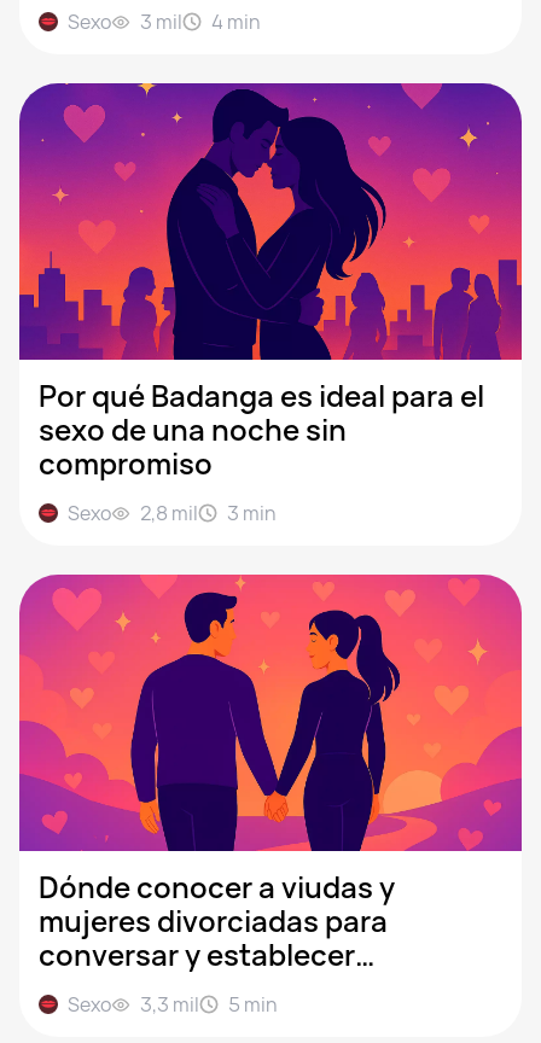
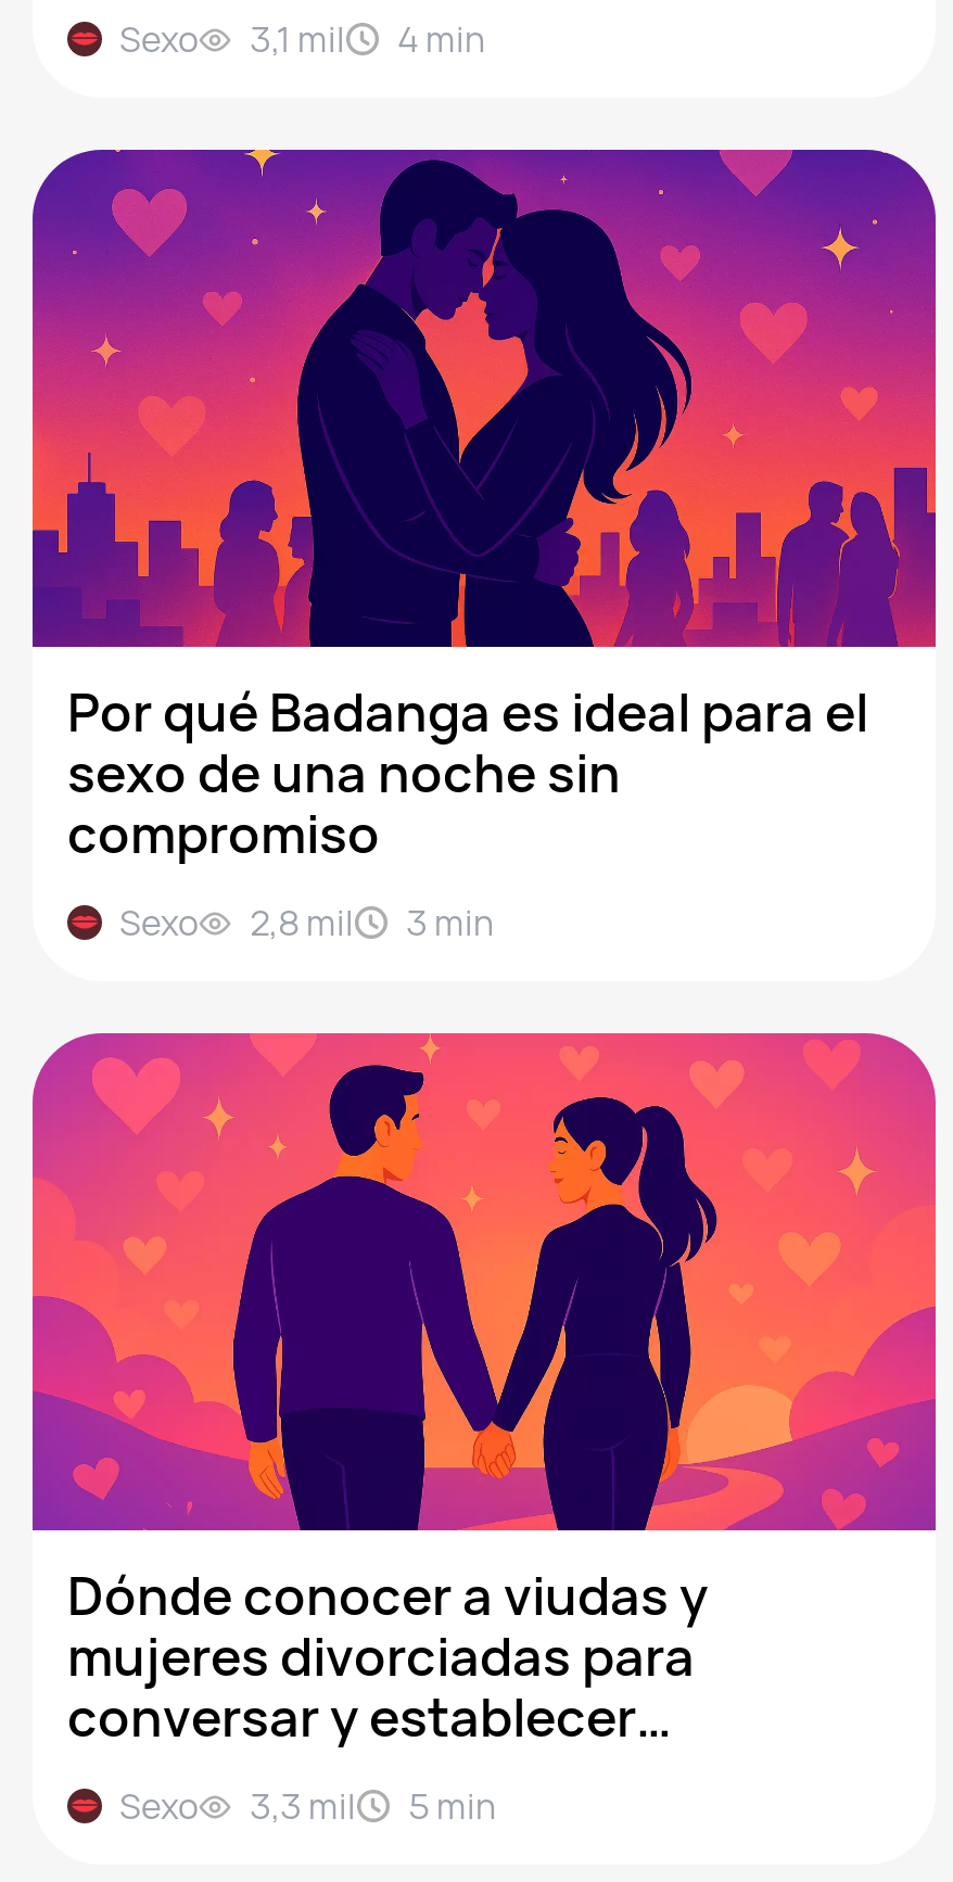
[68,9,260,35] Sexo 3 mil 4 min -> [119,16,484,63] Sexo 3,1 mil 4 min

